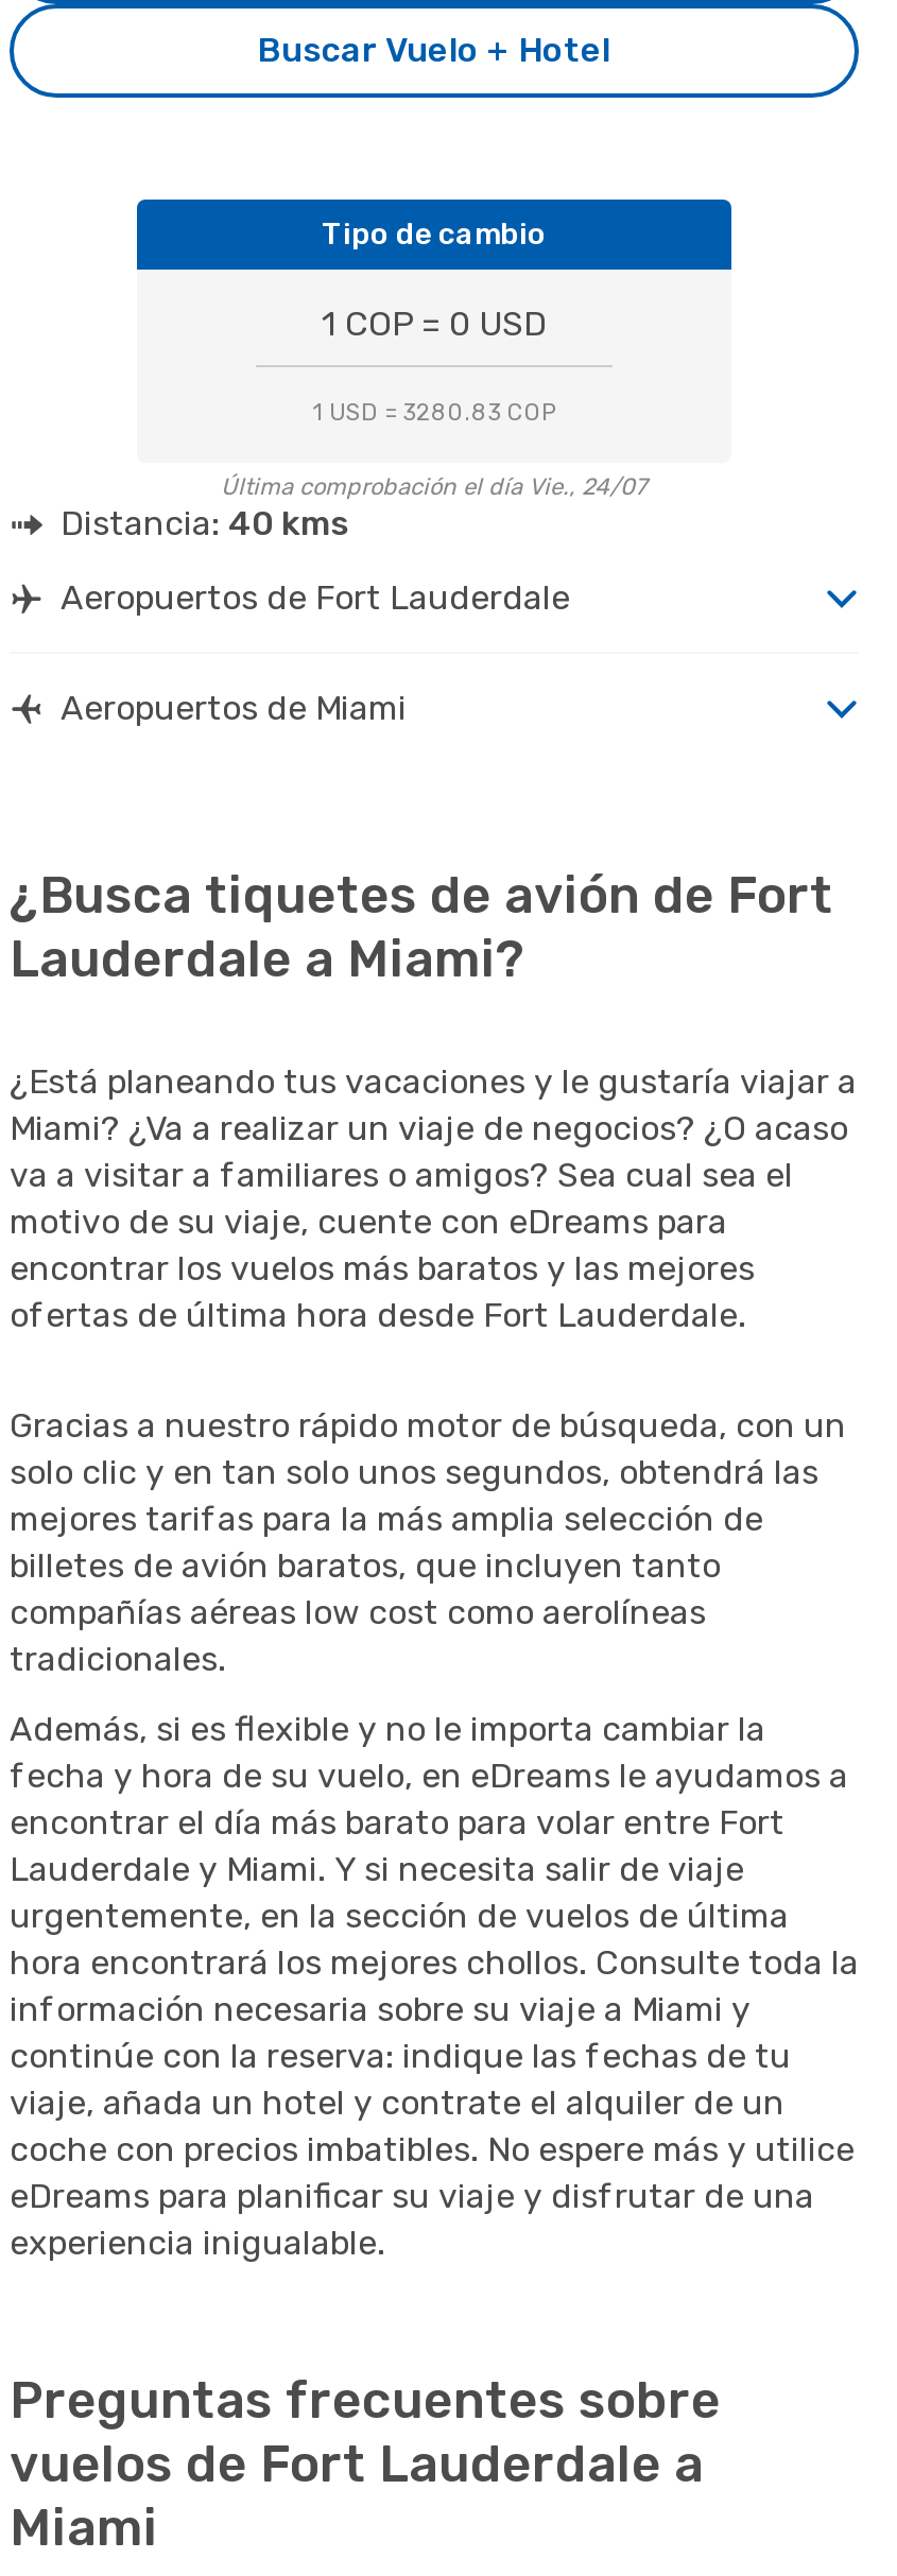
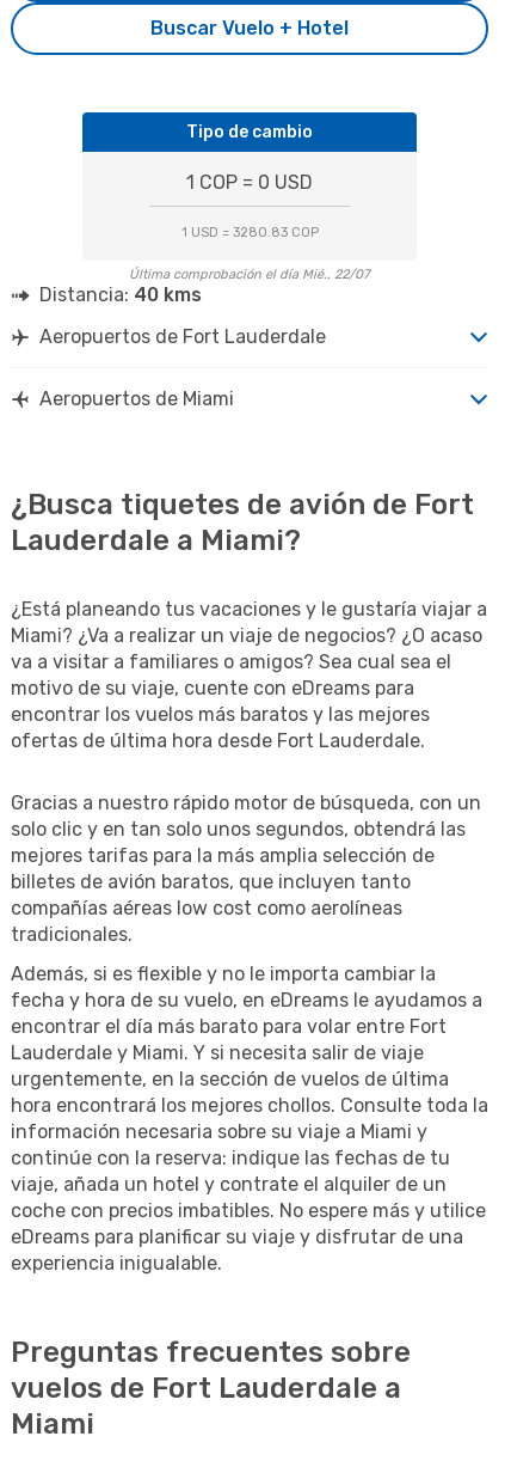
[221,473,648,501] Última comprobación el día Vie., 24/07 -> [129,266,370,282] Última comprobación el día Mié., 22/07

